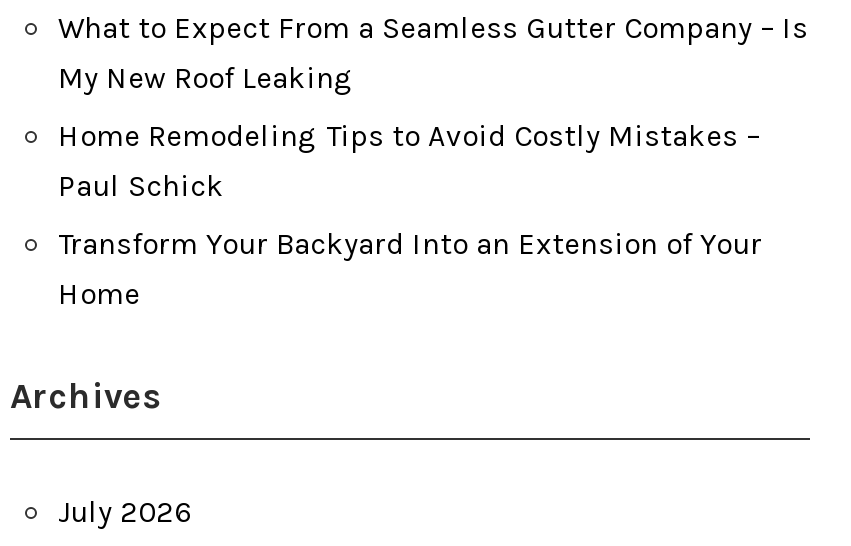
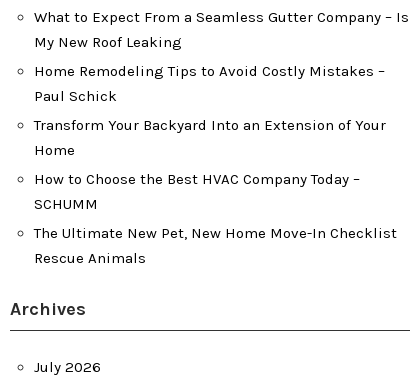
none -> [34,170,397,267] How to Choose the Best HVAC Company Today – | SCHUMM | The Ultimate New Pet, New Home Move-In Checklist | Rescue Animals

